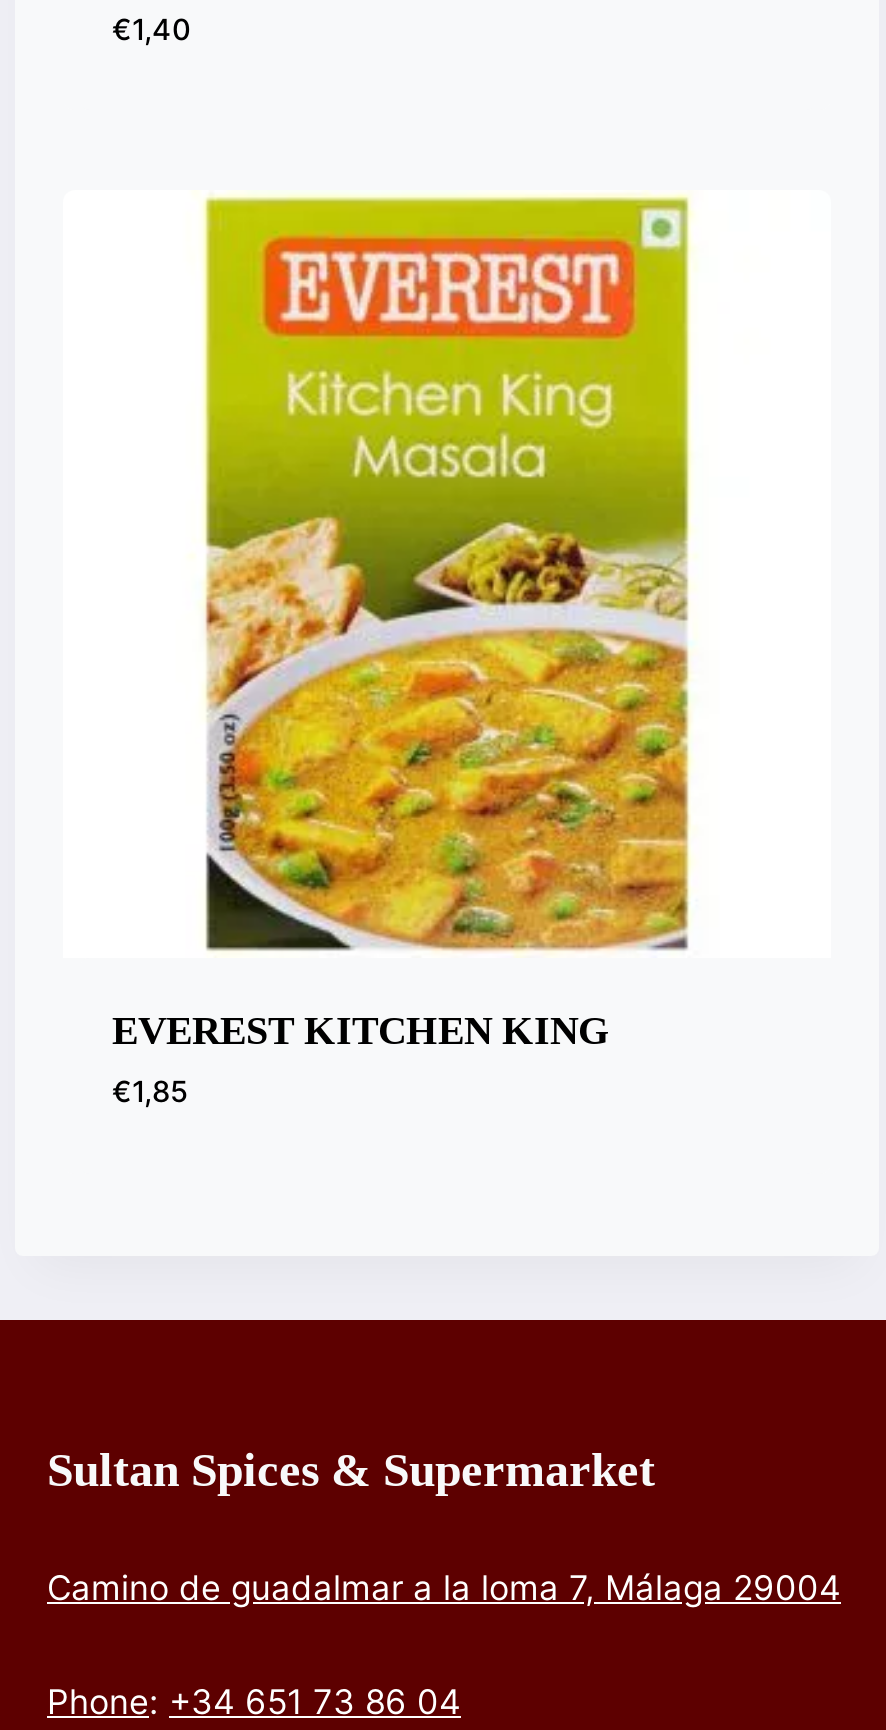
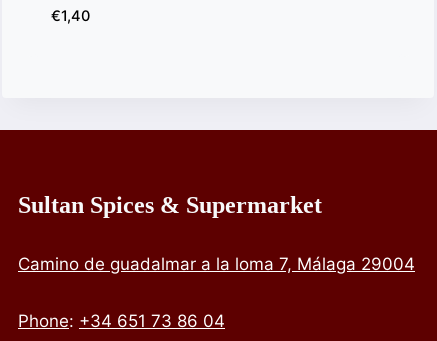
[112,195,691,1110] [image] | EVEREST KITCHEN KING | €1,85 -> none

